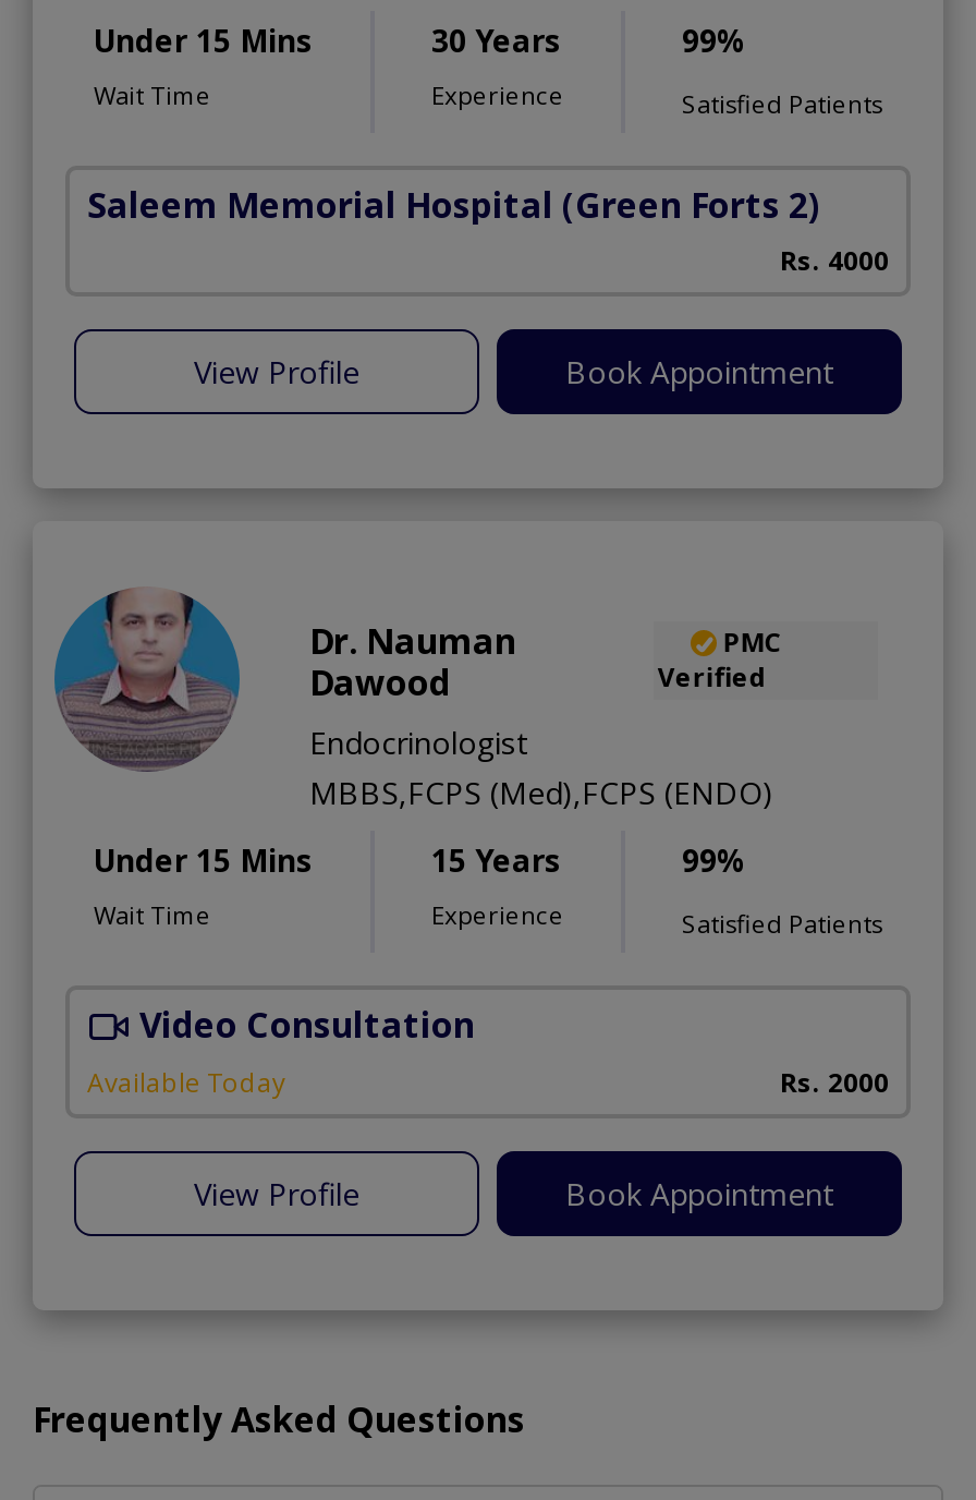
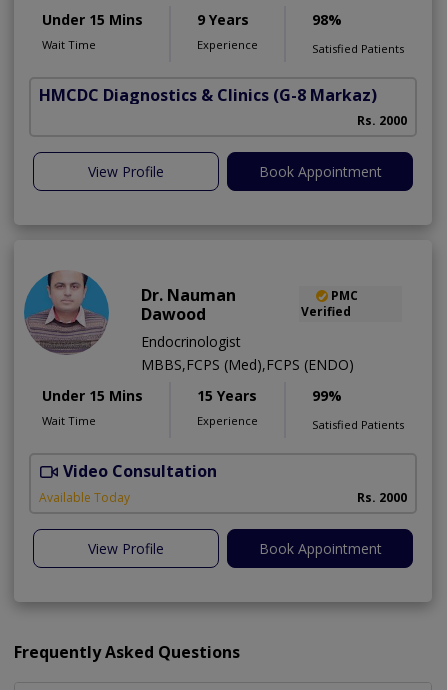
[431,19,562,60] 30 Years -> [197,9,249,28] 9 Years
[682,19,747,60] 99% -> [312,9,342,28] 98%
[87,180,889,278] Saleem Memorial Hospital (Green Forts 2) | Rs. 4000 -> [39,83,407,128] HMCDC Diagnostics & Clinics (G-8 Markaz) | Rs. 2000

